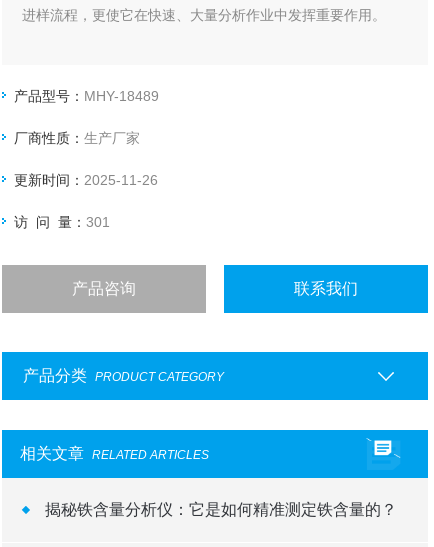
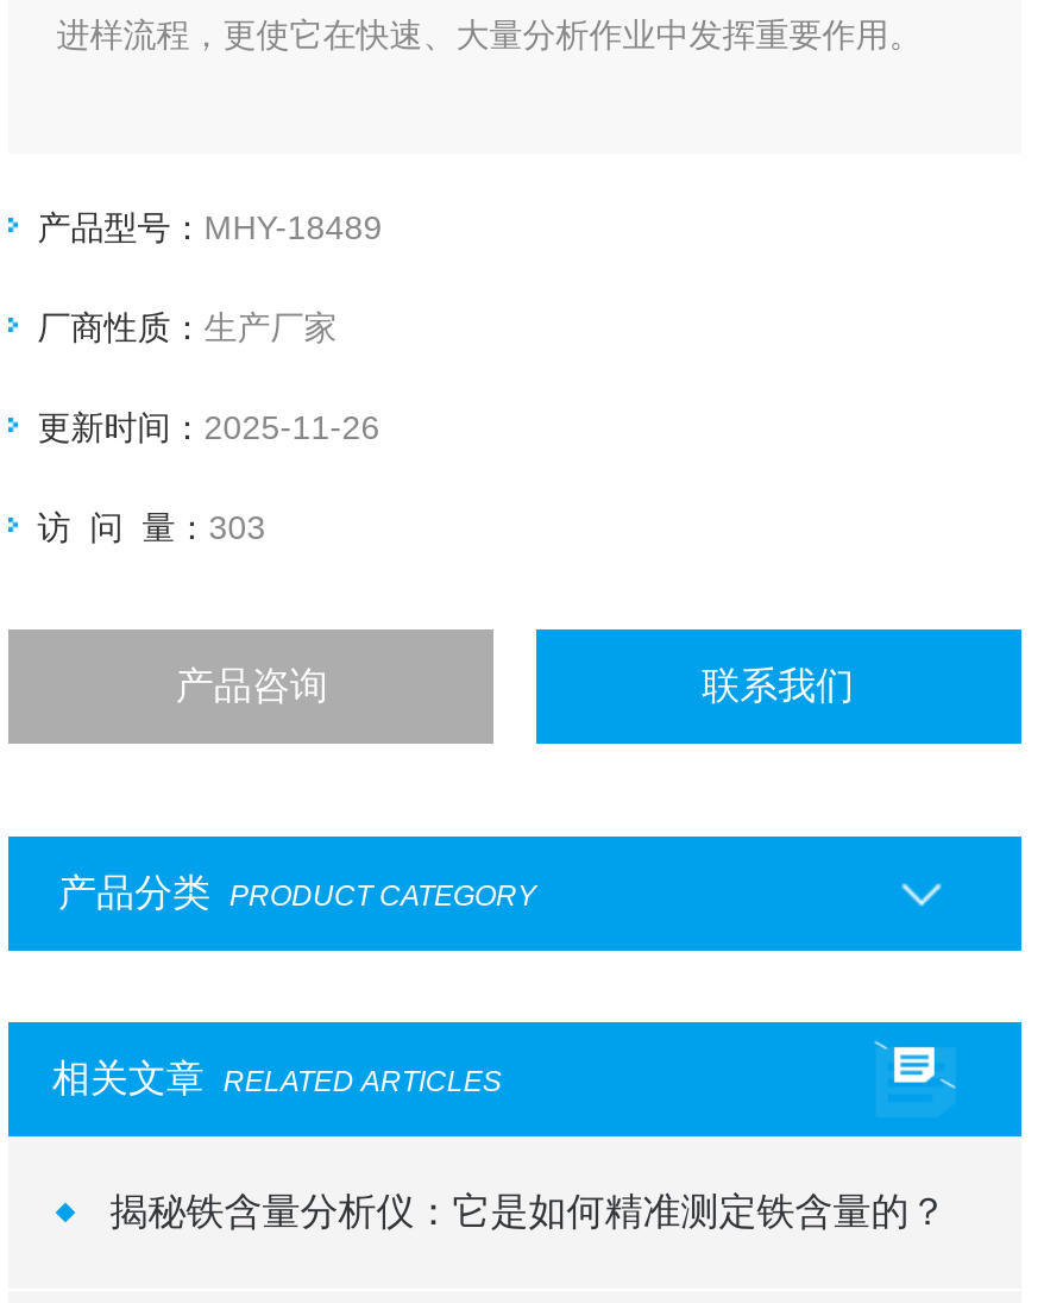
[14,214,110,230] 访 问 量：301 -> [37,508,266,546] 访 问 量：303

